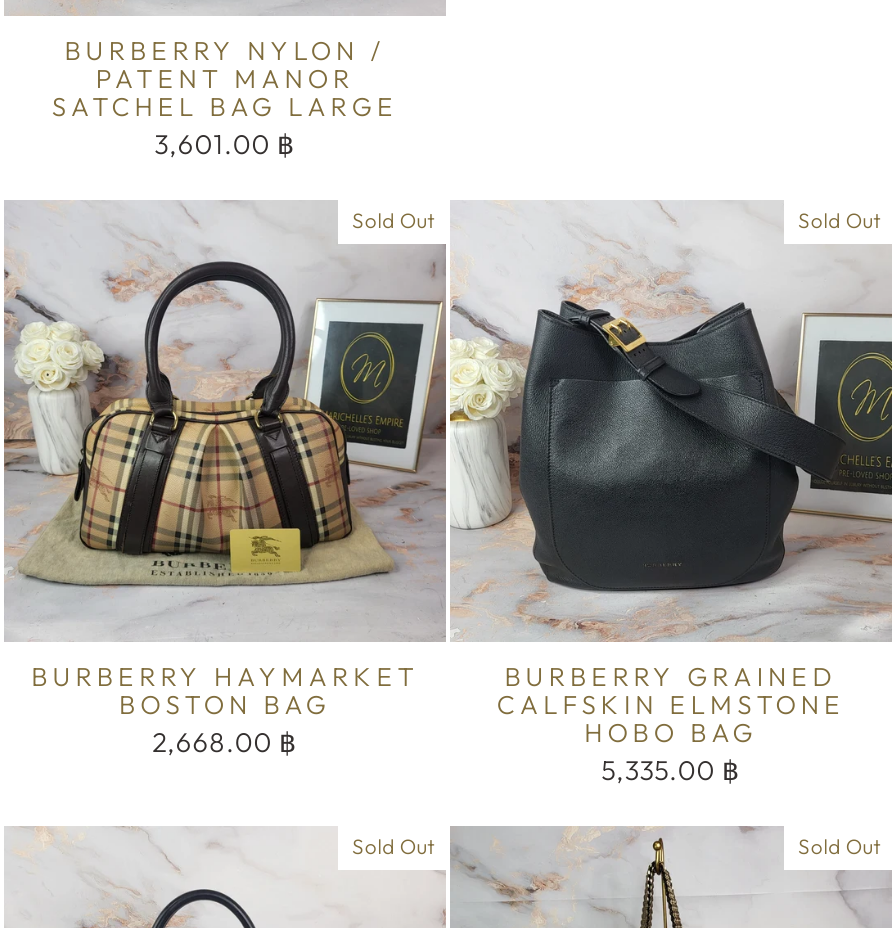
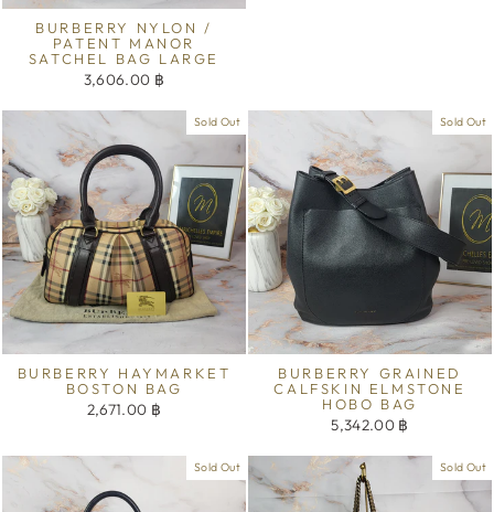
[154,126,296,162] 3,601.00 ฿ -> [83,69,165,89] 3,606.00 ฿
[152,724,298,760] 2,668.00 ฿ -> [87,399,161,419] 2,671.00 ฿
[601,752,741,788] 5,335.00 ฿ -> [331,415,409,435] 5,342.00 ฿

